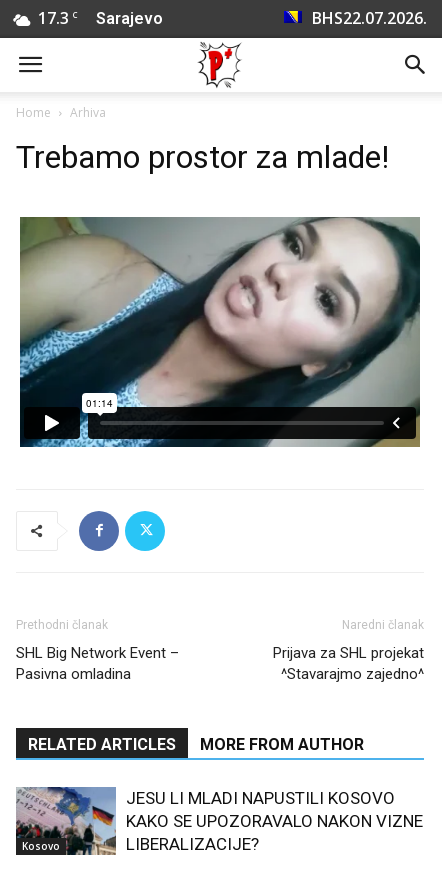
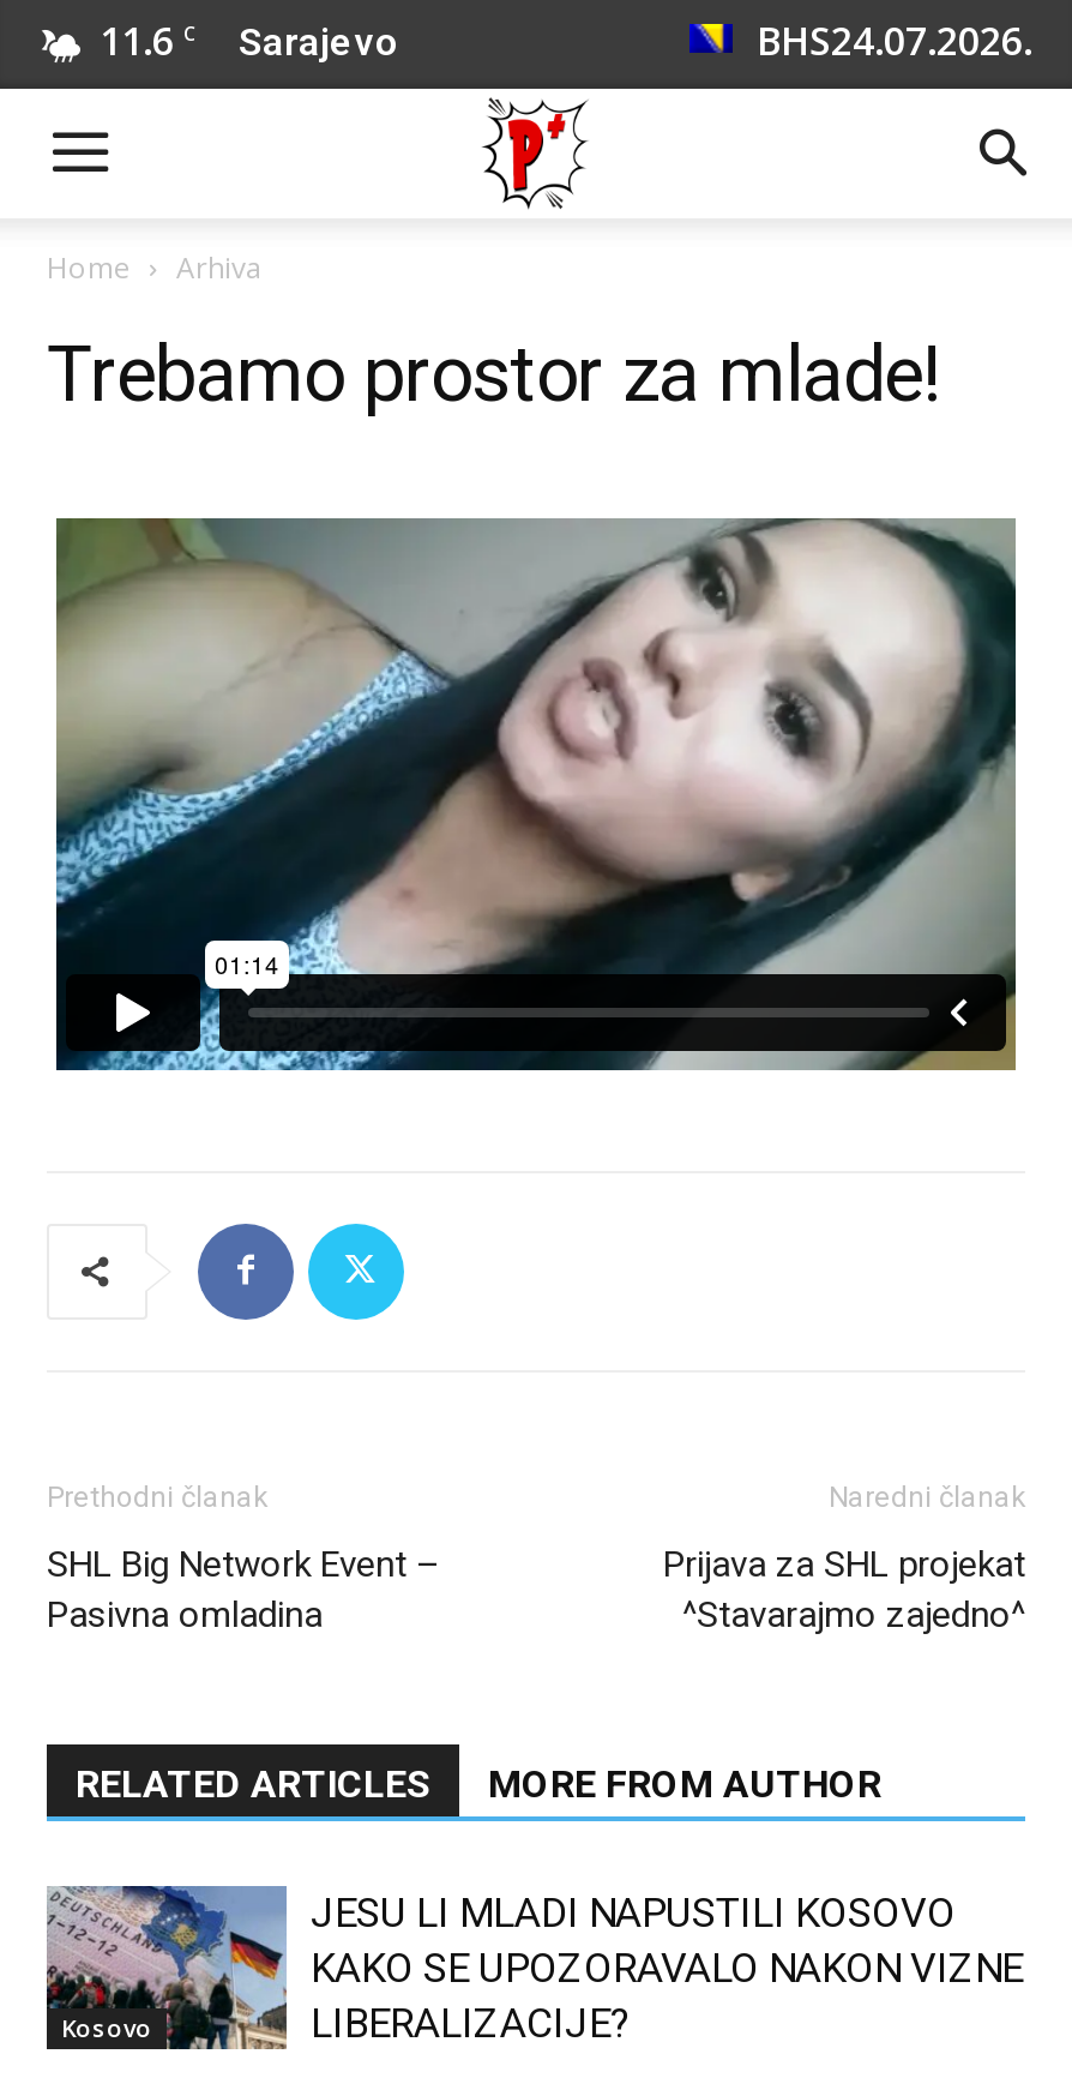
[38,7,163,29] 17.3 C Sarajevo -> [100,14,399,67] 11.6 C Sarajevo
[312,7,427,29] BHS 22.07.2026. -> [757,14,1032,67] BHS 24.07.2026.

